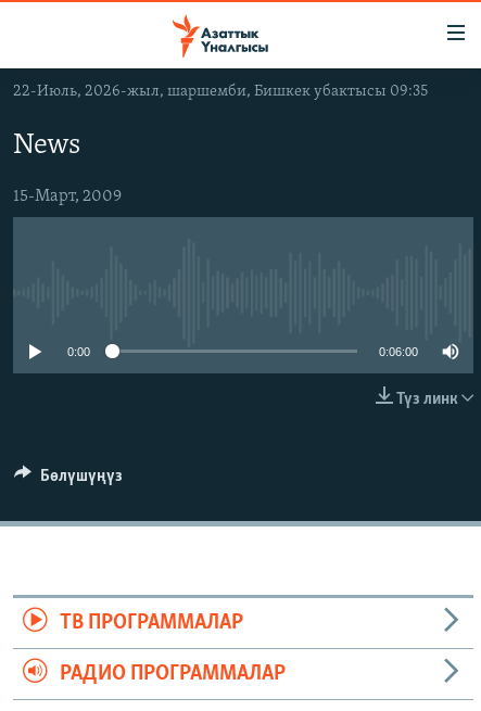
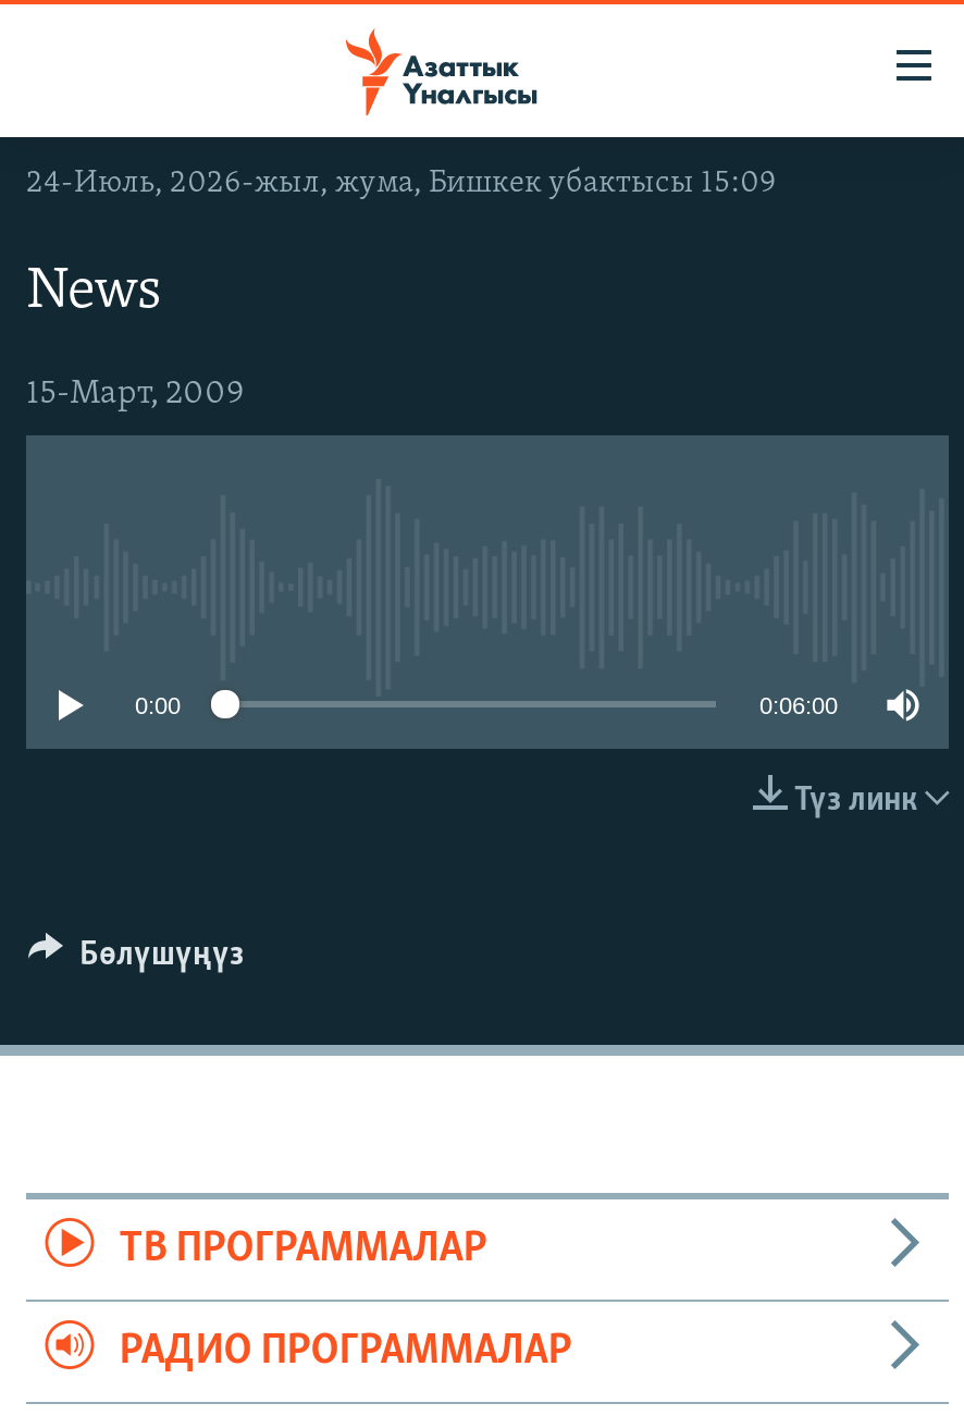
[13,84,429,100] 22-Июль, 2026-жыл, шаршемби, Бишкек убактысы 09:35 -> [26,168,777,200] 24-Июль, 2026-жыл, жума, Бишкек убактысы 15:09

